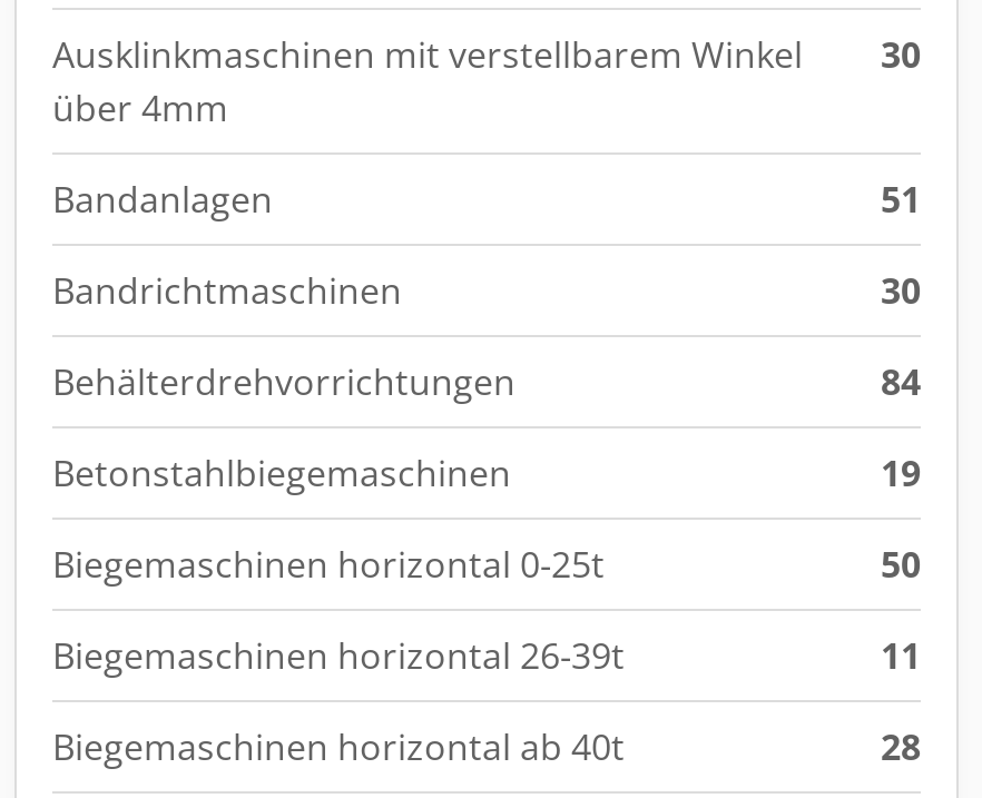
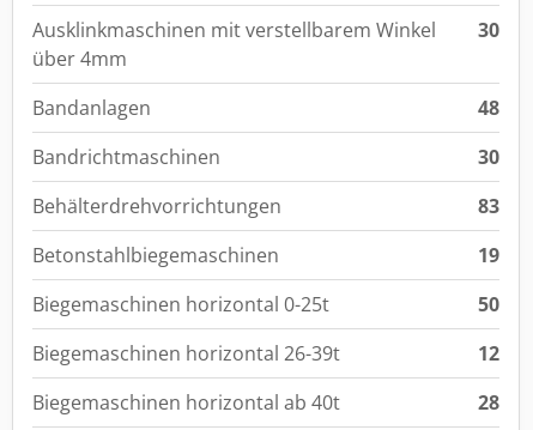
[881,175,921,224] 51 -> [478,95,499,121] 48
[881,357,921,406] 84 -> [478,193,499,219] 83
[881,631,921,680] 11 -> [478,340,499,367] 12

